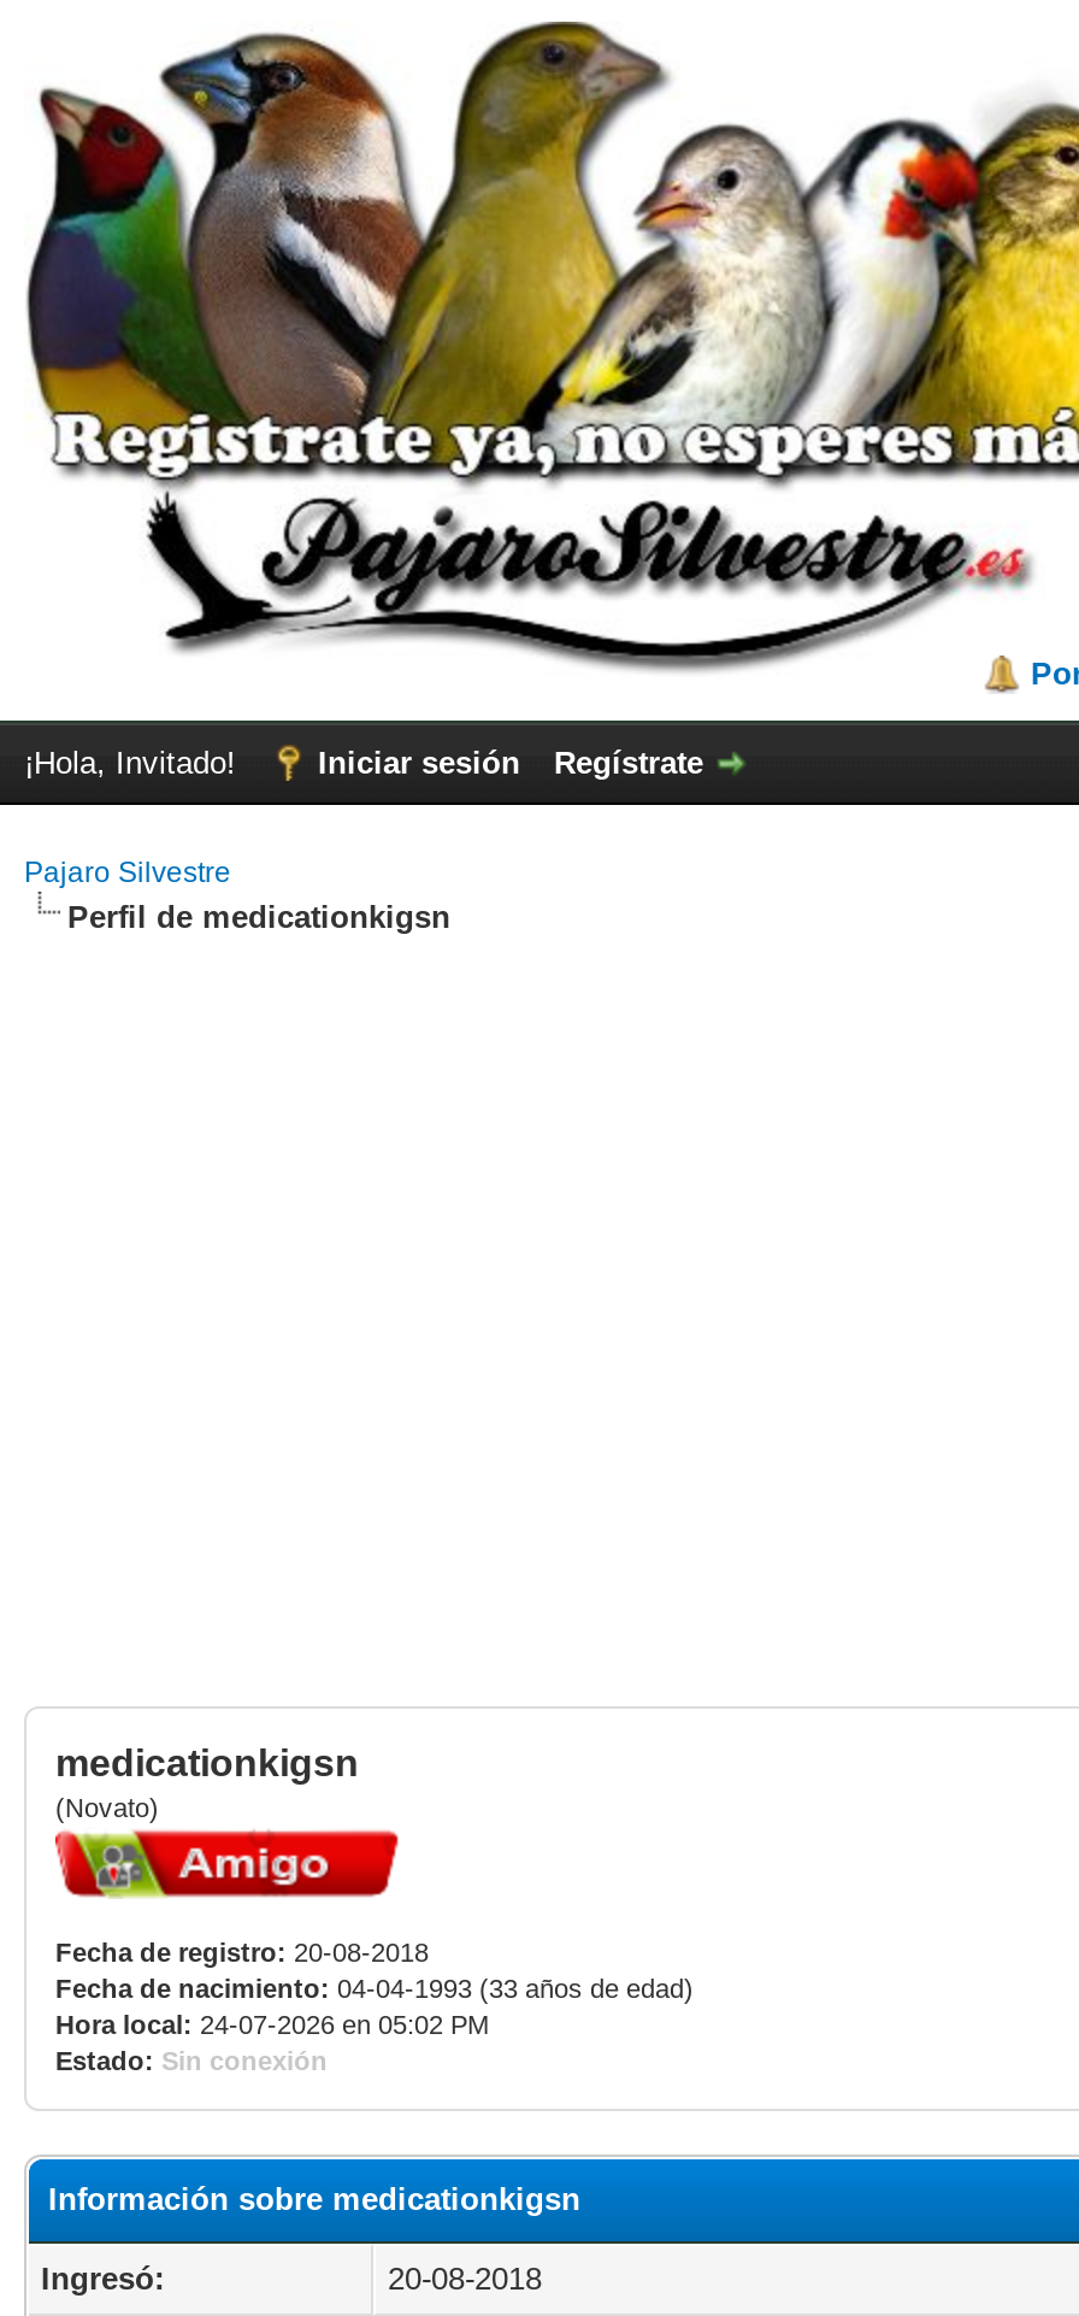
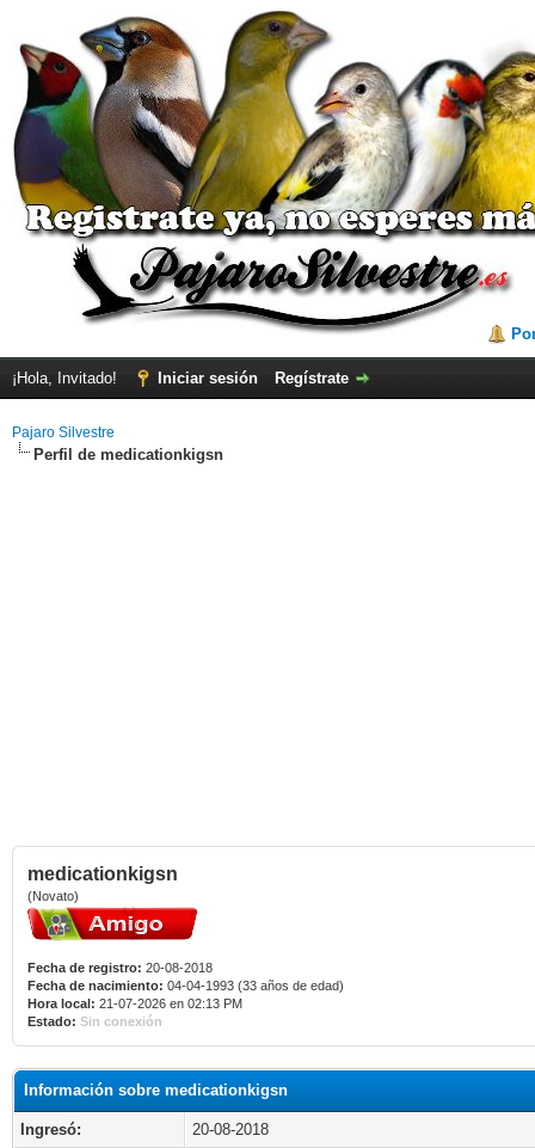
[55,2010,489,2039] Hora local: 24-07-2026 en 05:02 PM -> [27,996,242,1011] Hora local: 21-07-2026 en 02:13 PM

